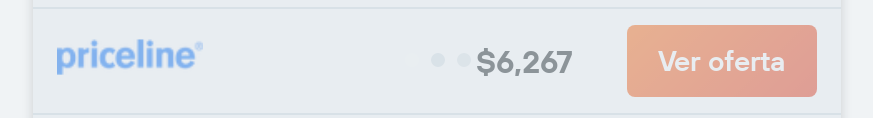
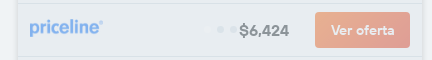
[476,41,572,81] $6,267 -> [238,20,288,40] $6,424

